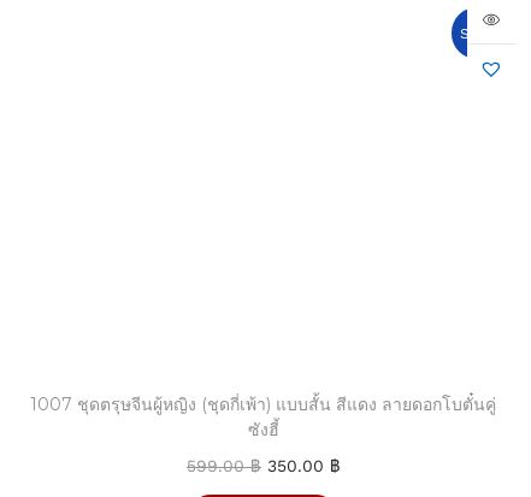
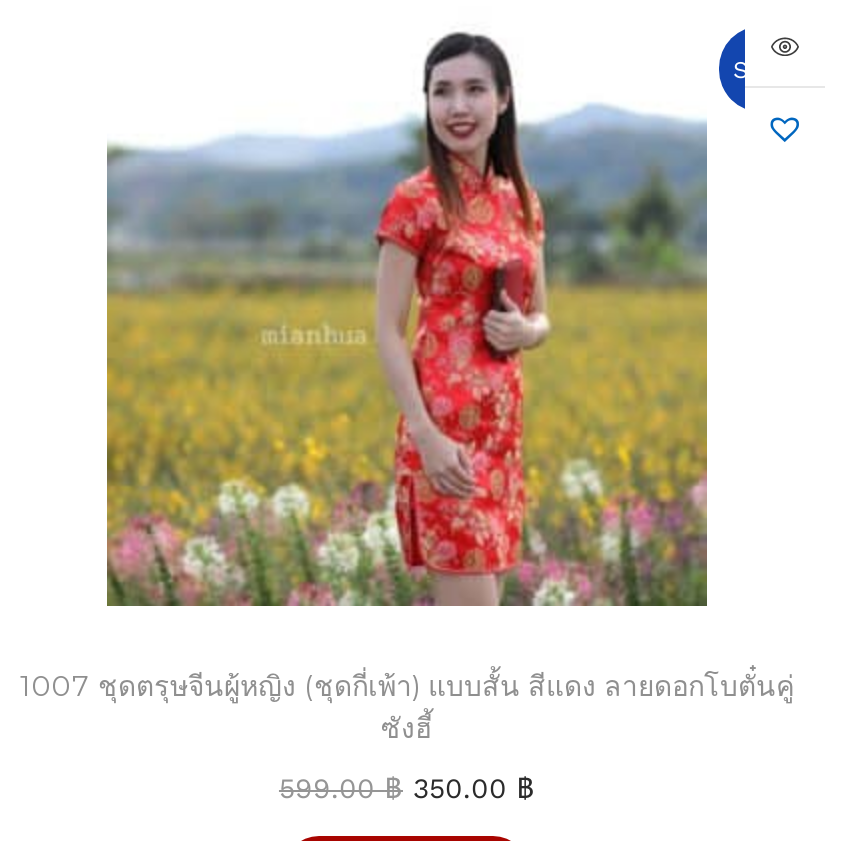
none -> [105,31,709,609] [image]

